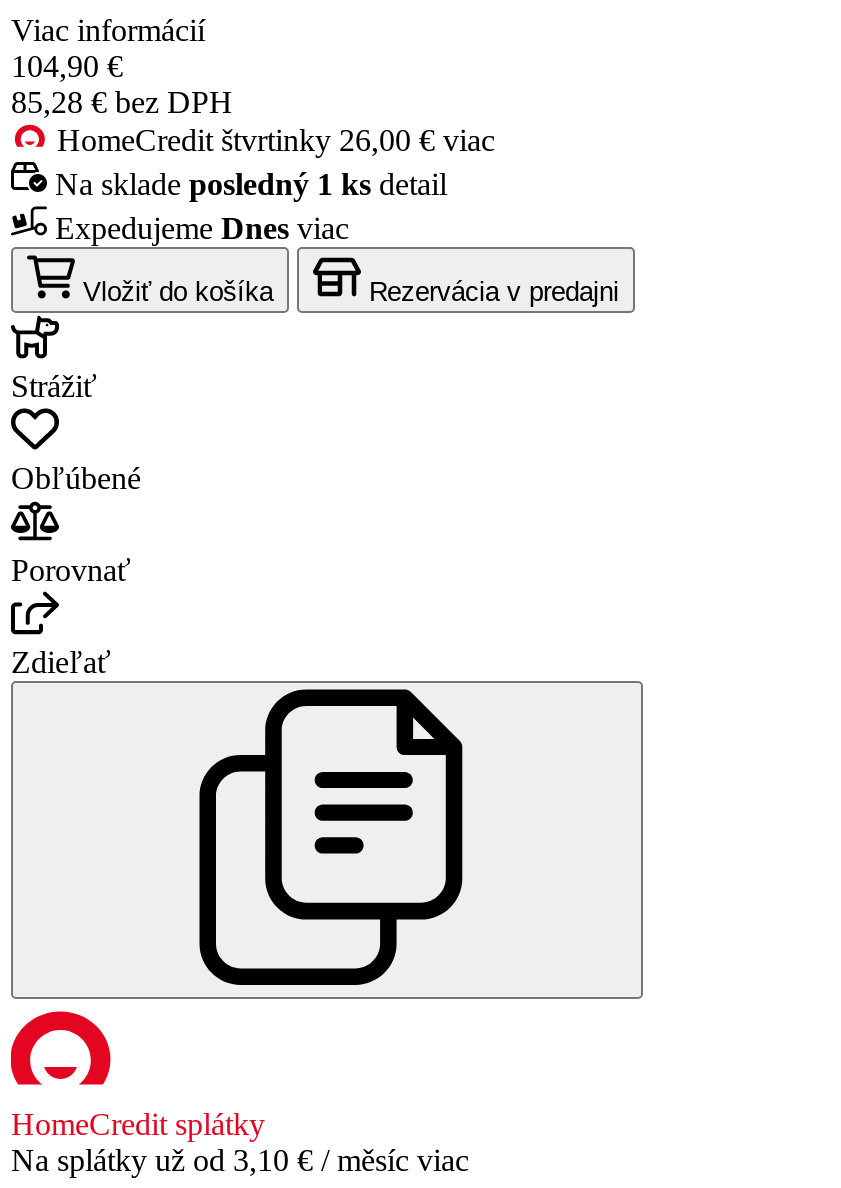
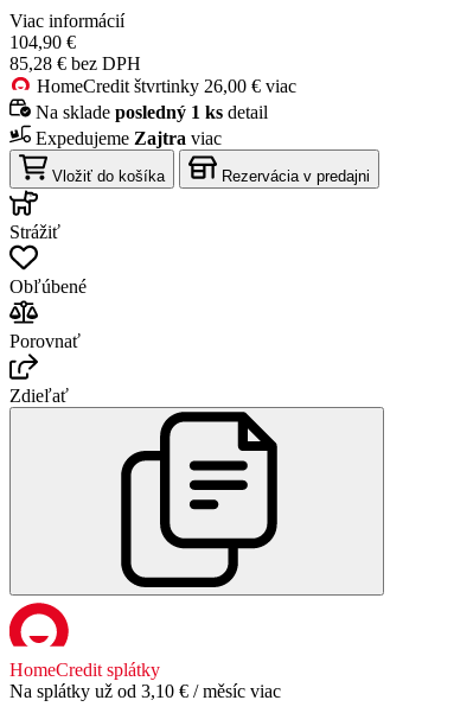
[47,211,349,245] Expedujeme Dnes viac -> [31,128,222,148] Expedujeme Zajtra viac

